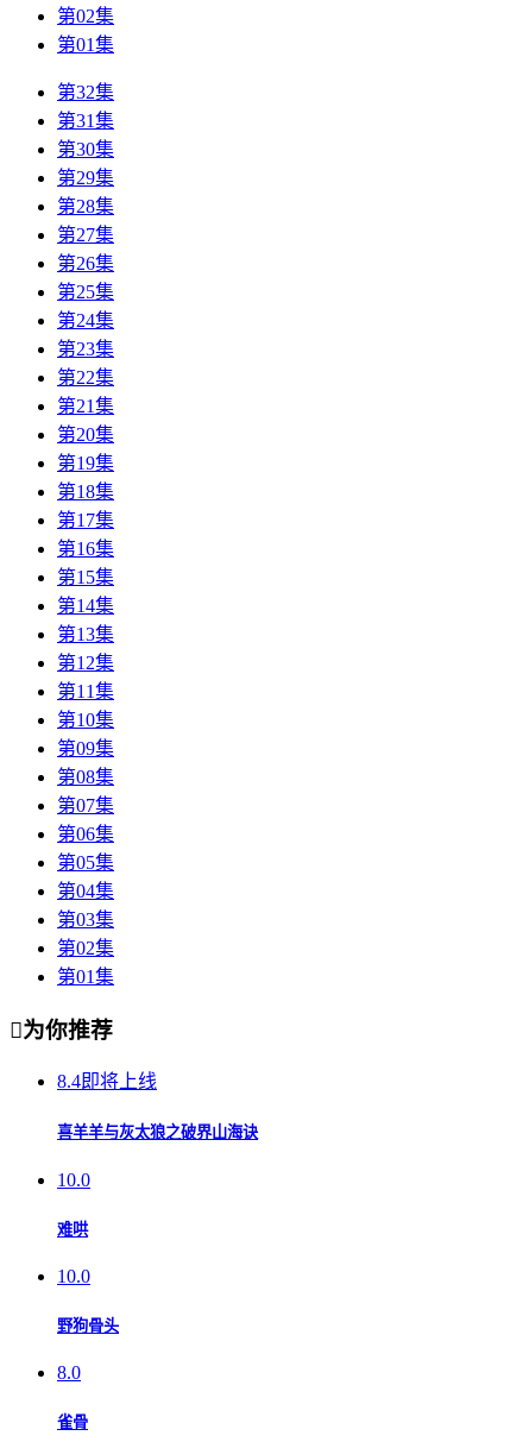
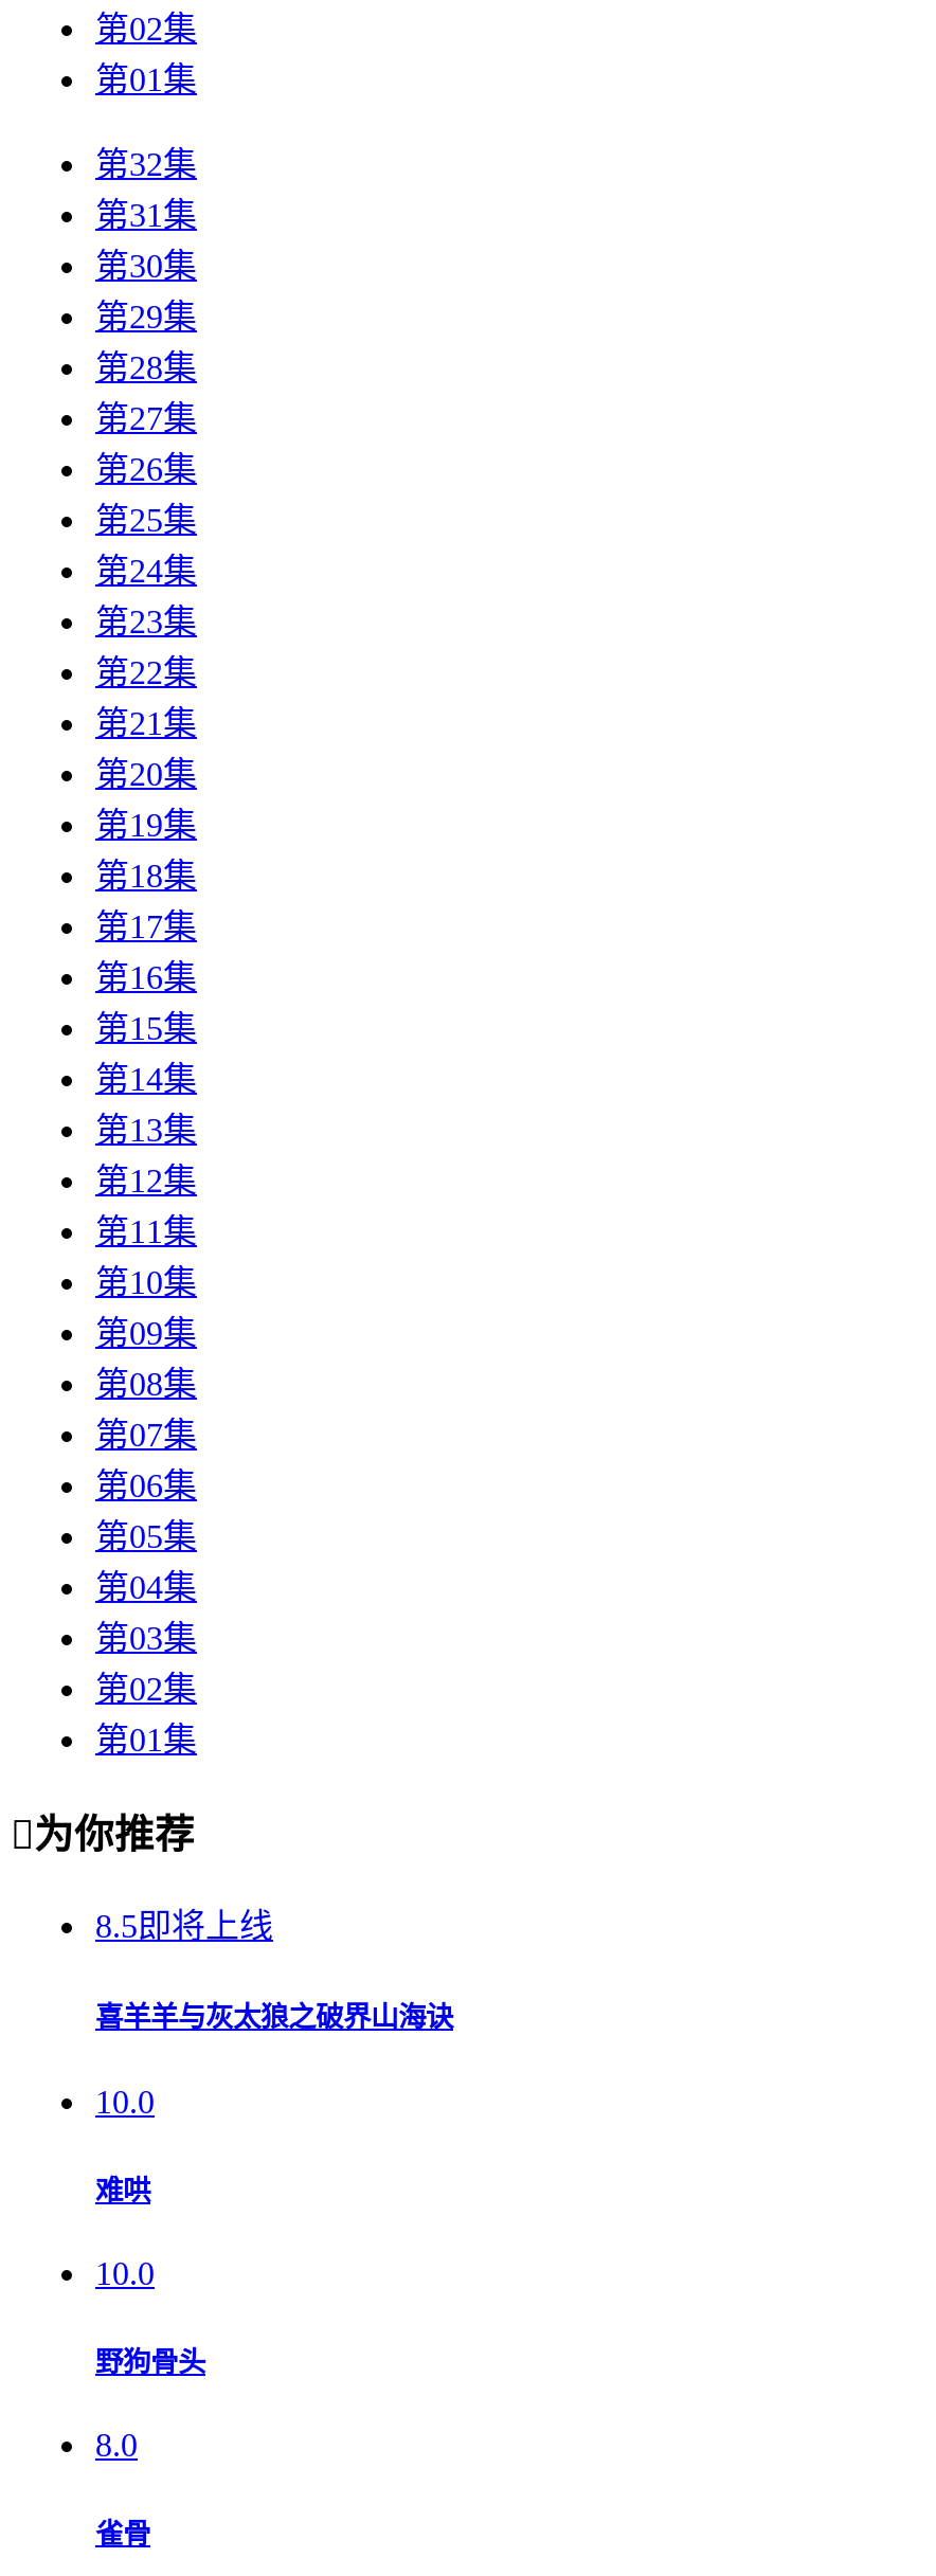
[57,1071,157,1092] 8.4即将上线 -> [95,1908,273,1944] 8.5即将上线

